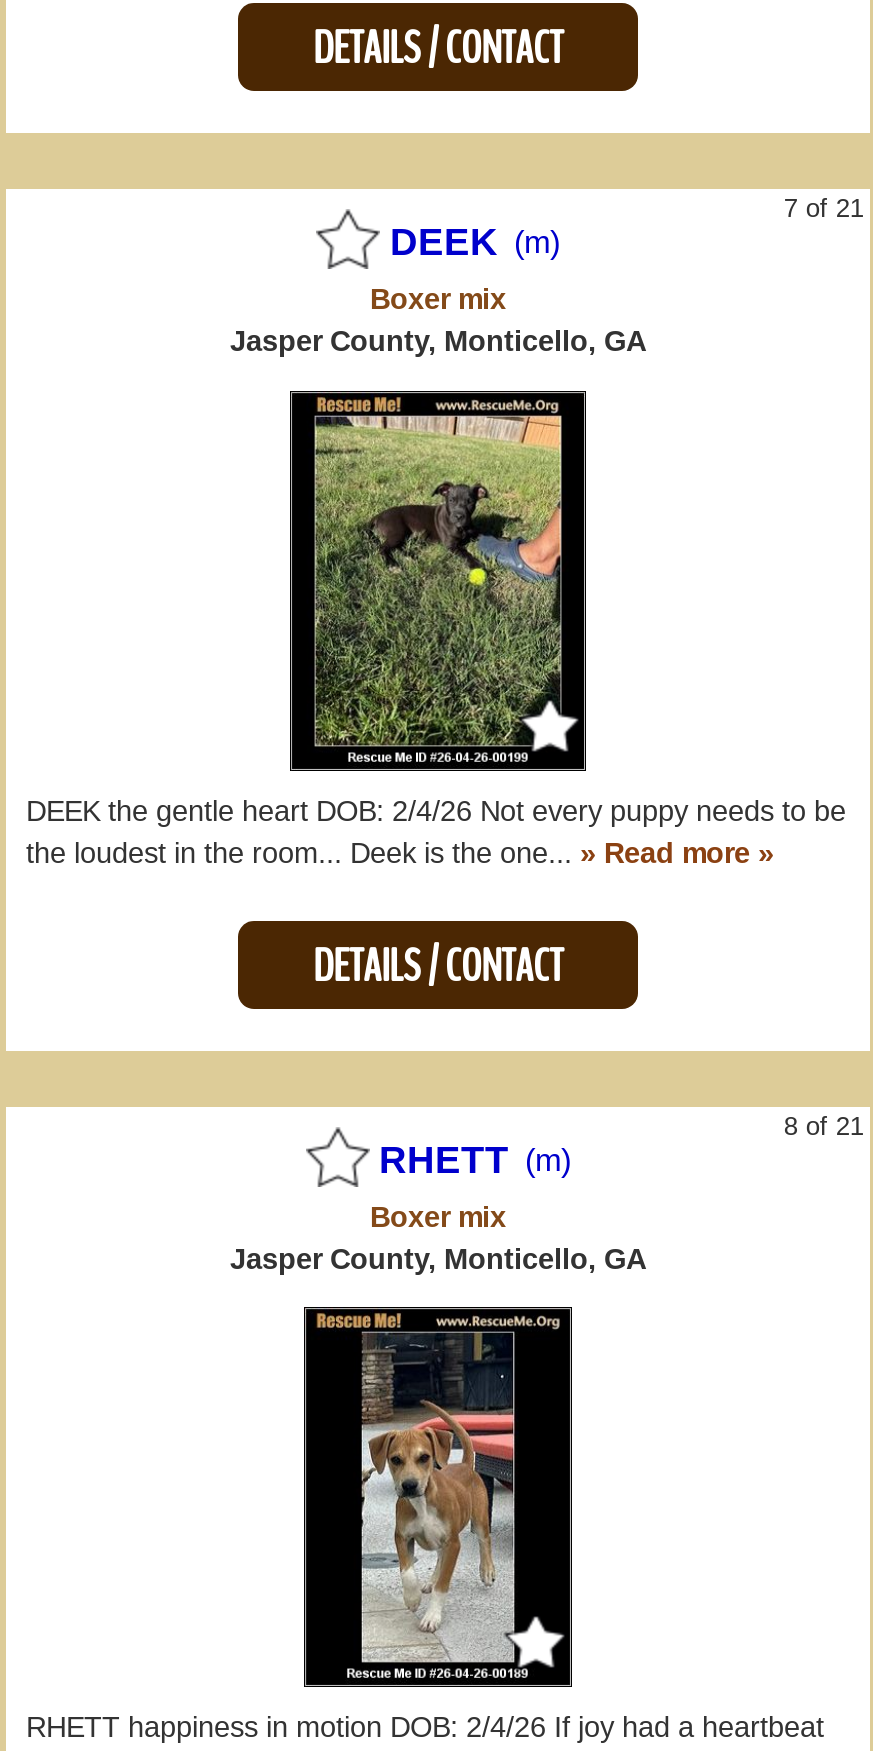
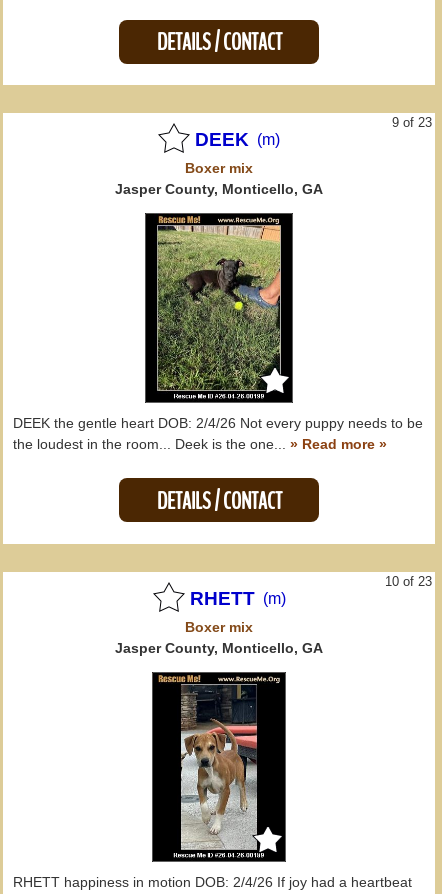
[784,194,864,224] 7 of 21 -> [392,115,432,130] 9 of 23
[784,1111,864,1141] 8 of 21 -> [385,574,432,589] 10 of 23

